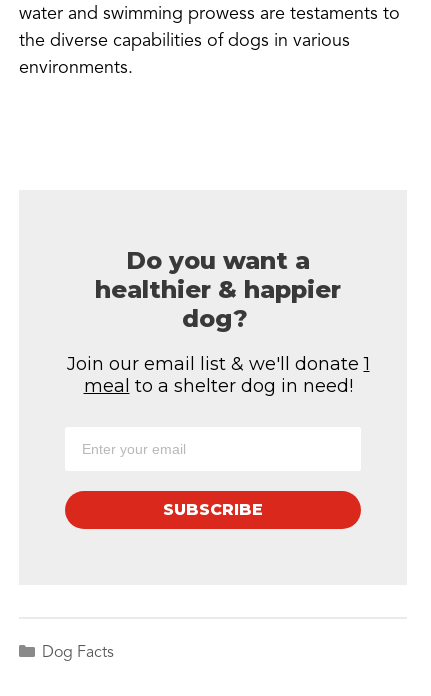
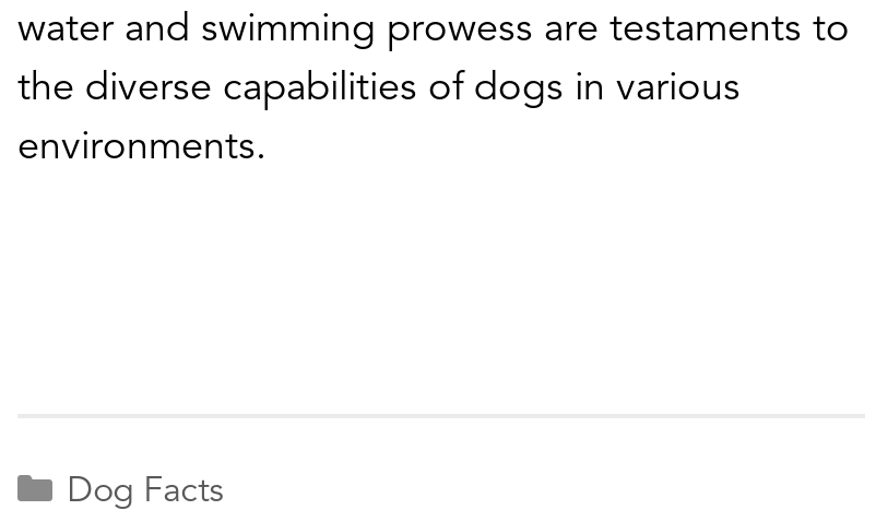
[66,245,369,396] Do you want a | healthier & happier | dog? | Join our email list & we'll donate 1 | meal to a shelter dog in need! -> none
[163,499,263,518] SUBSCRIBE -> none

